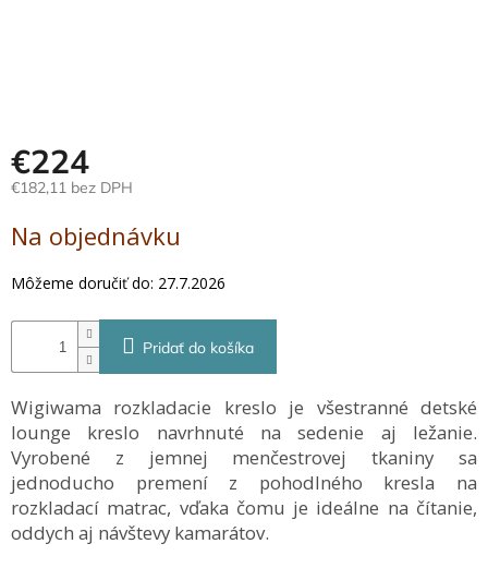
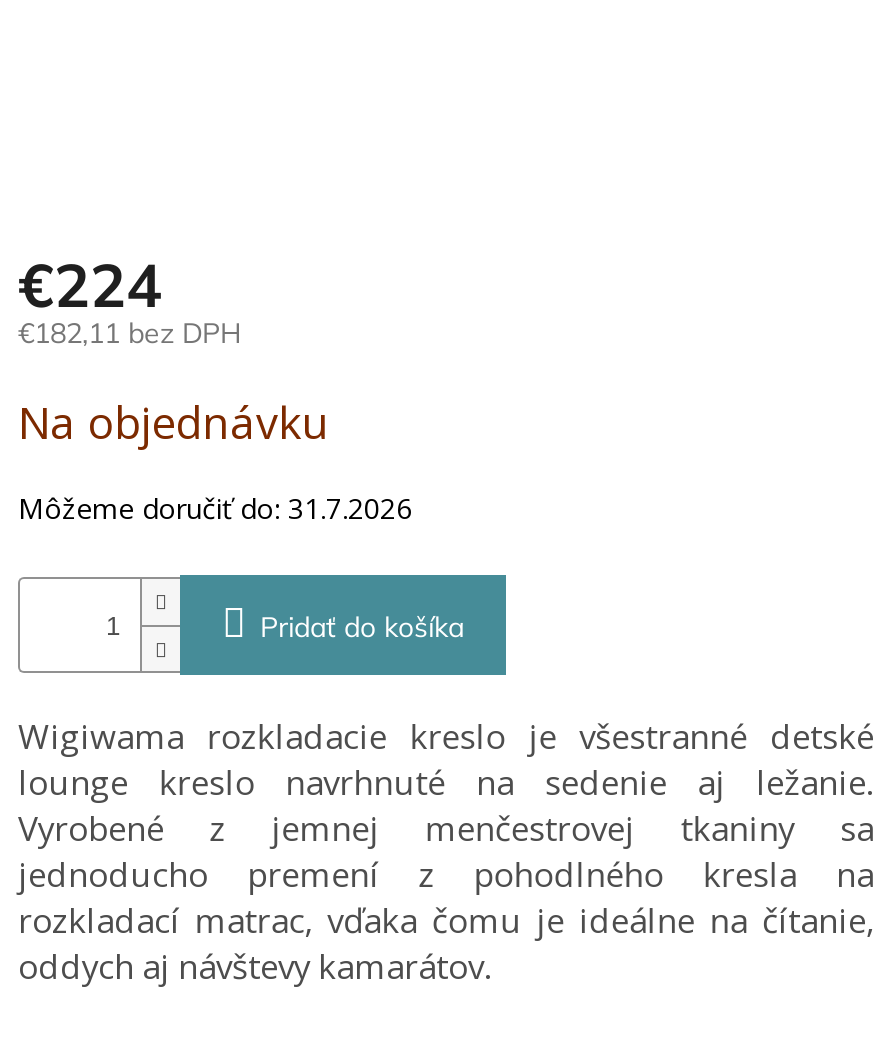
[11,273,225,294] Môžeme doručiť do: 27.7.2026 -> [18,490,412,528] Môžeme doručiť do: 31.7.2026

